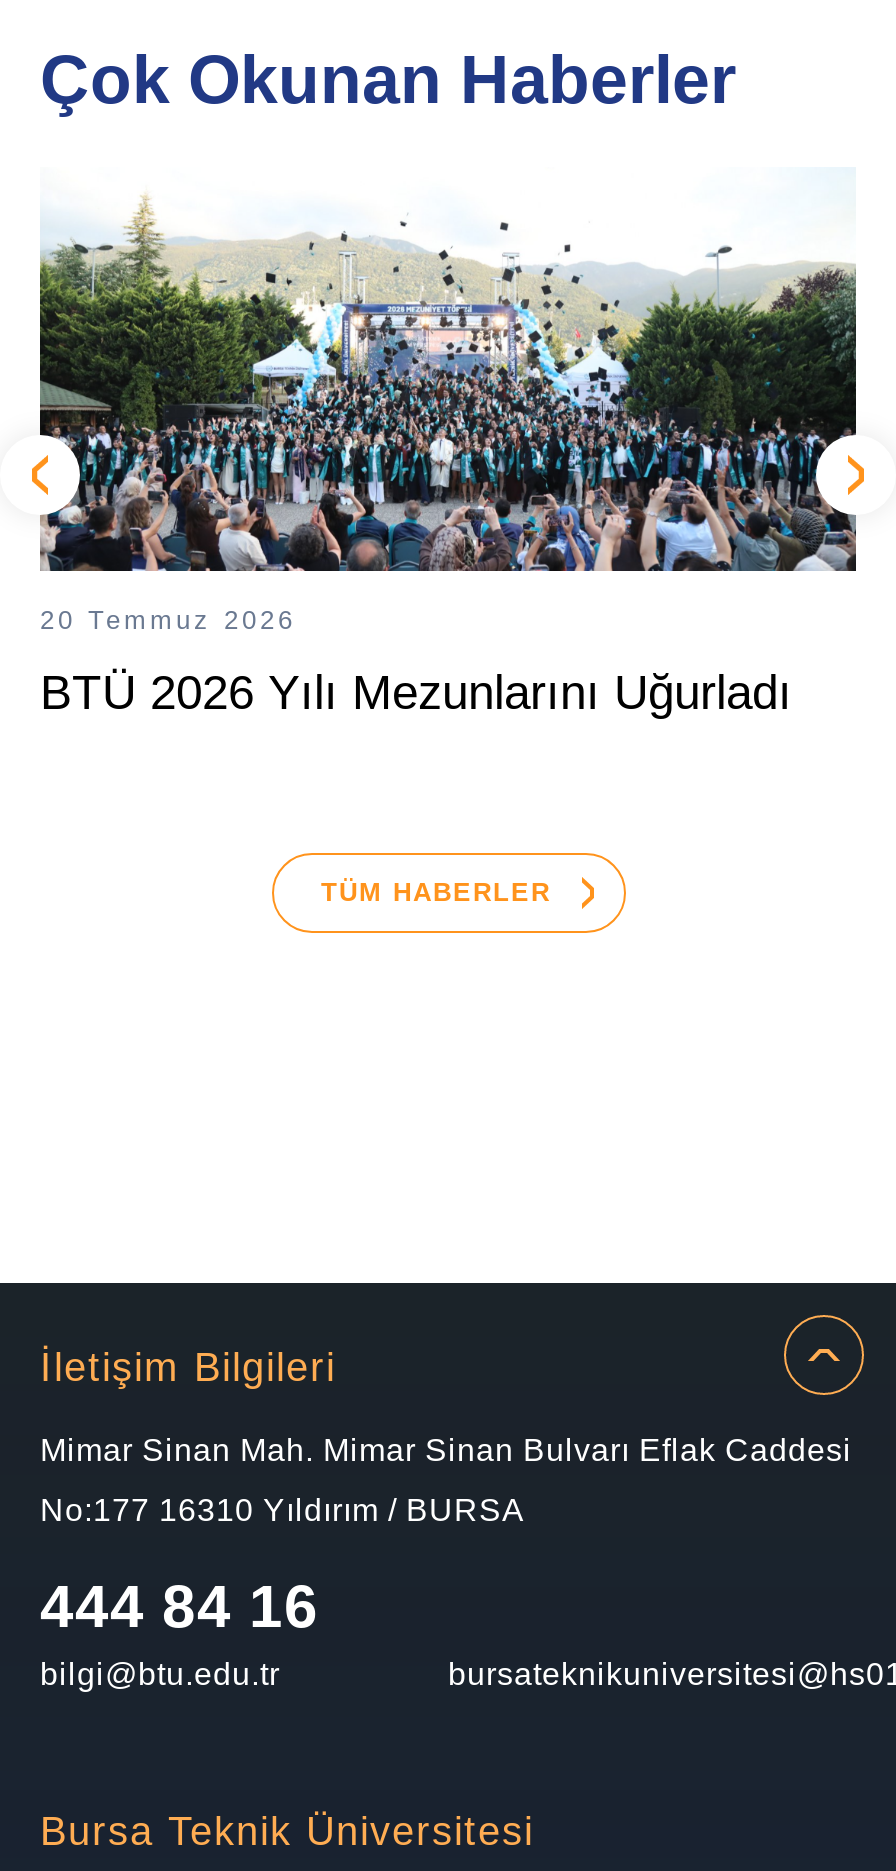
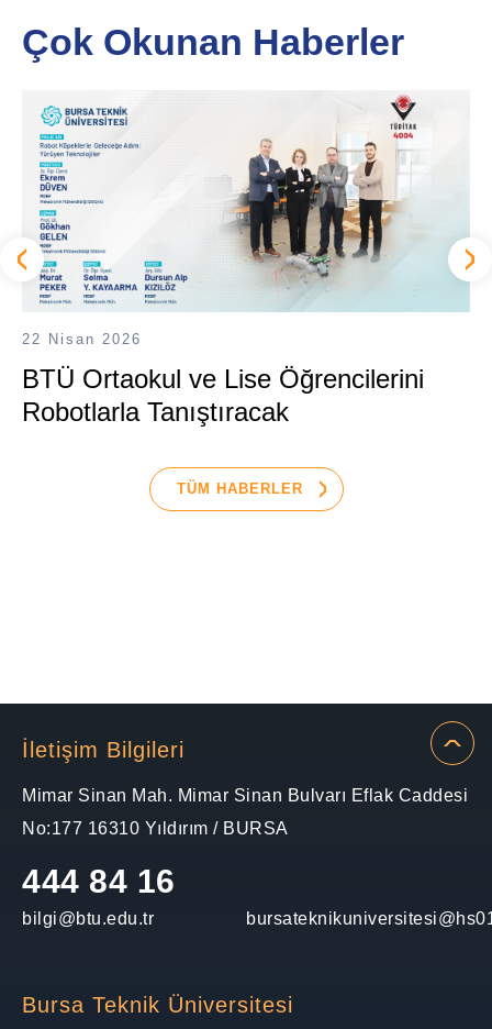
[38,177,858,634] [image] | 20 Temmuz 2026 -> [22,93,470,347] [image] | 22 Nisan 2026
[40,664,792,718] BTÜ 2026 Yılı Mezunlarını Uğurladı -> [22,363,424,426] BTÜ Ortaokul ve Lise Öğrencilerini | Robotlarla Tanıştıracak

